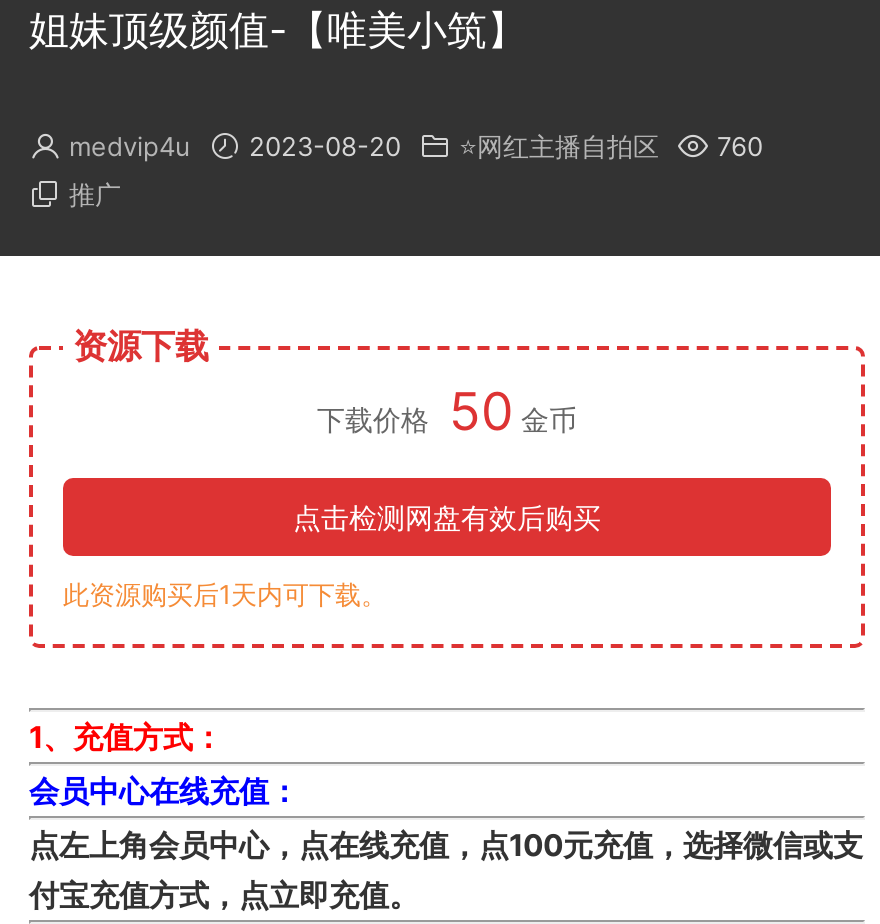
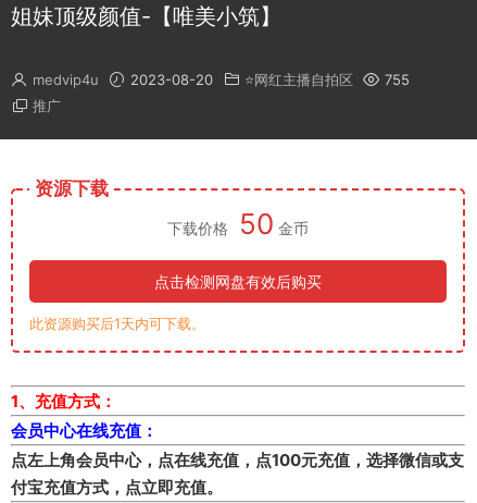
[709,130,763,162] 760 -> [380,71,410,88] 755

